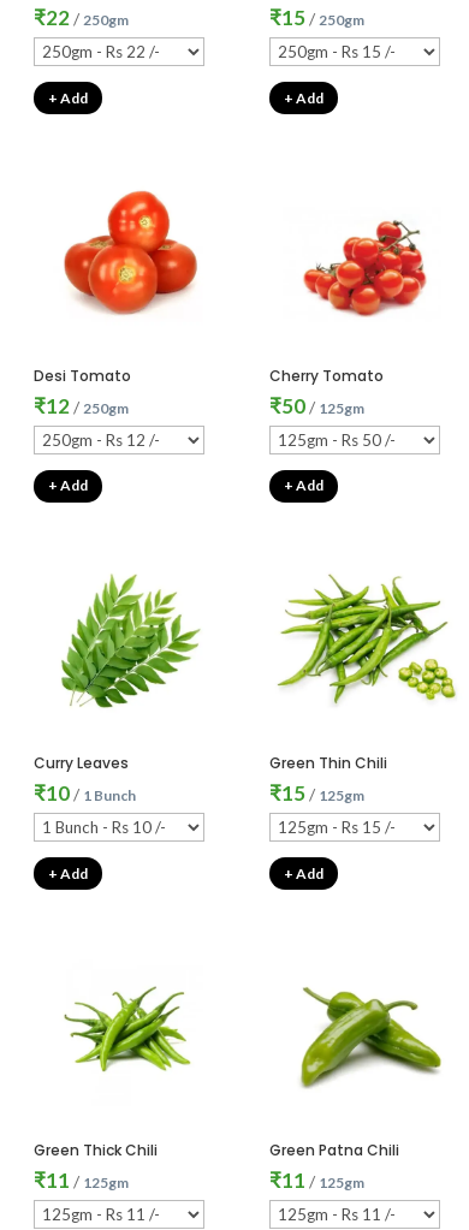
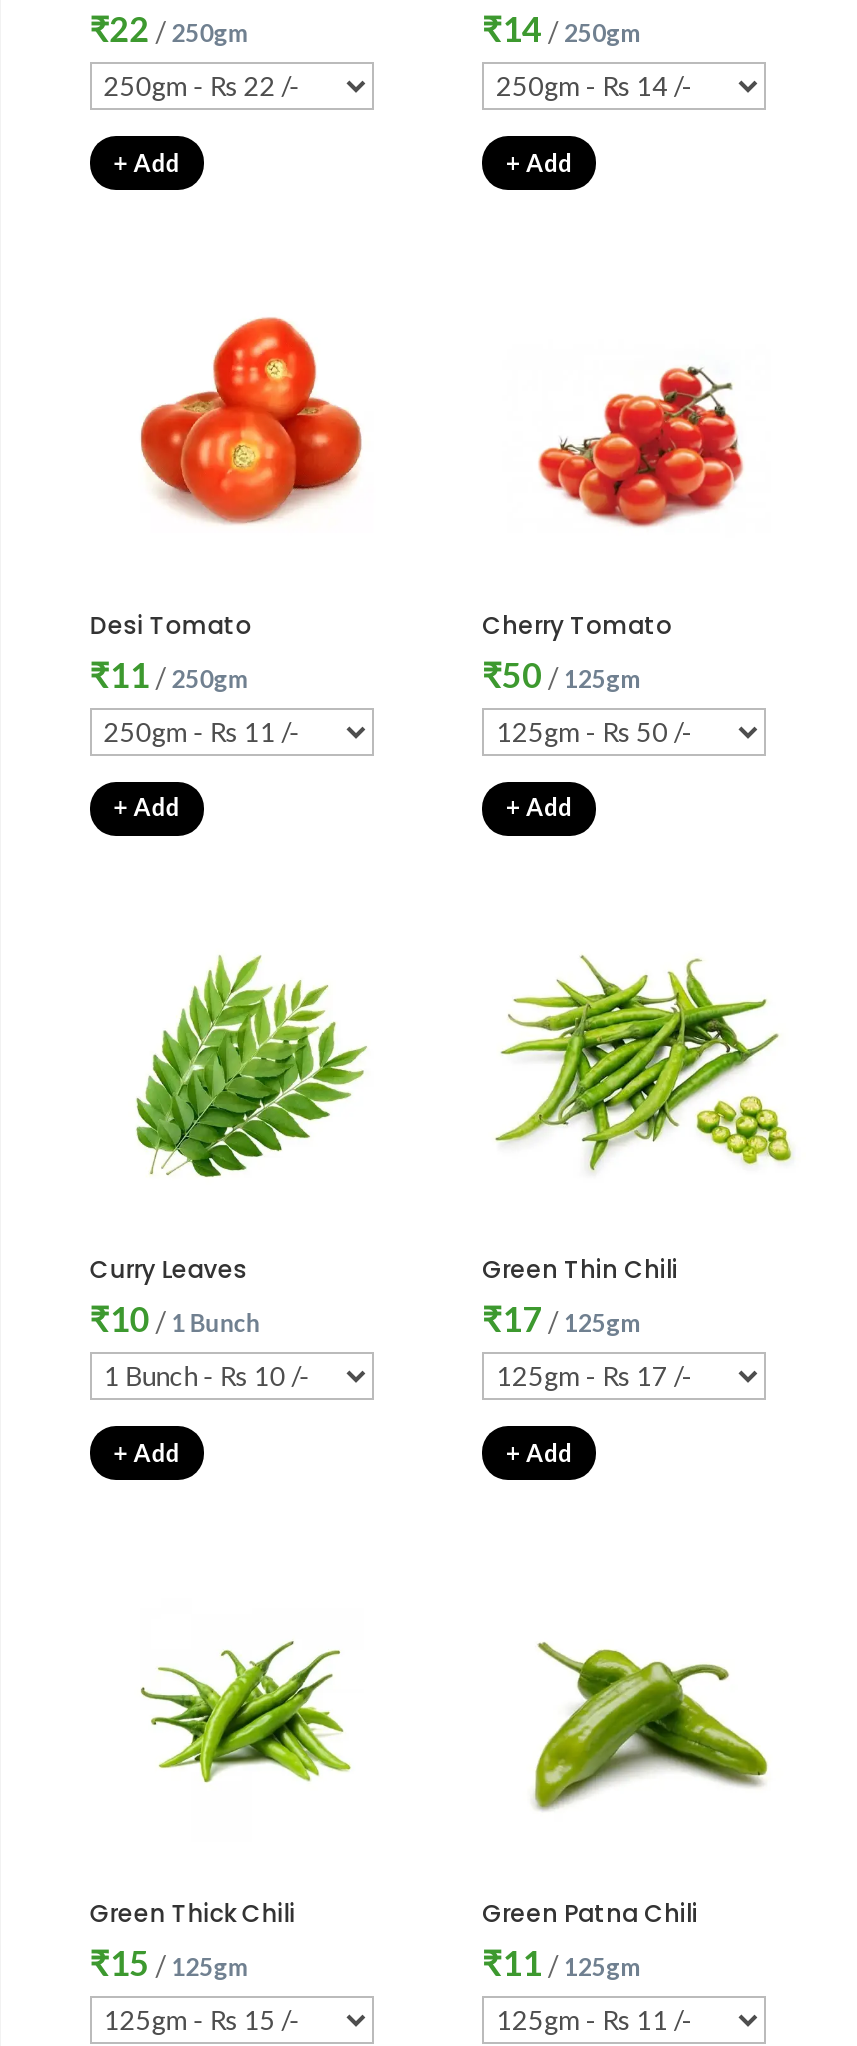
[269,5,364,30] ₹15 /250gm -> [482,8,640,50] ₹14 /250gm
[33,393,128,418] ₹12 /250gm -> [90,653,248,695] ₹11 /250gm
[269,780,364,806] ₹15 /125gm -> [482,1298,640,1340] ₹17 /125gm
[33,1168,128,1193] ₹11 /125gm -> [90,1943,248,1985] ₹15 /125gm

